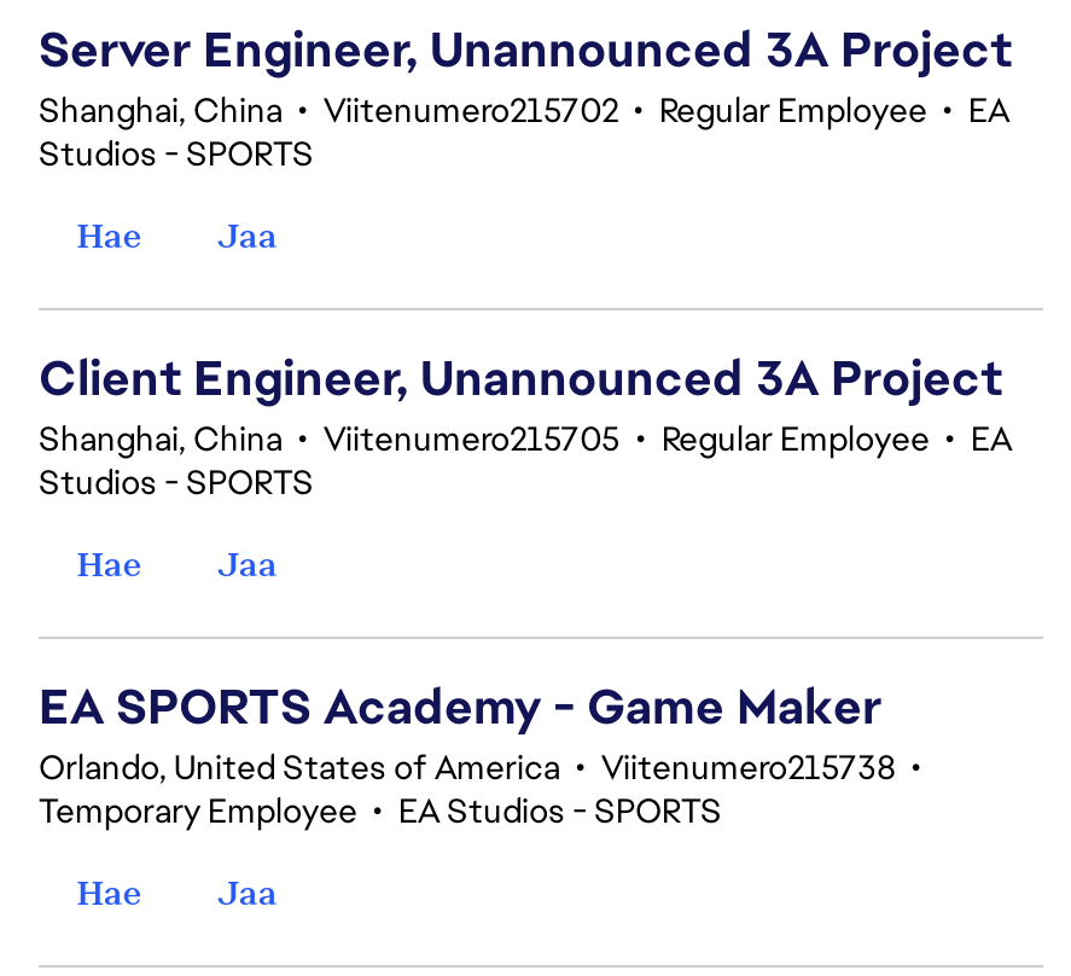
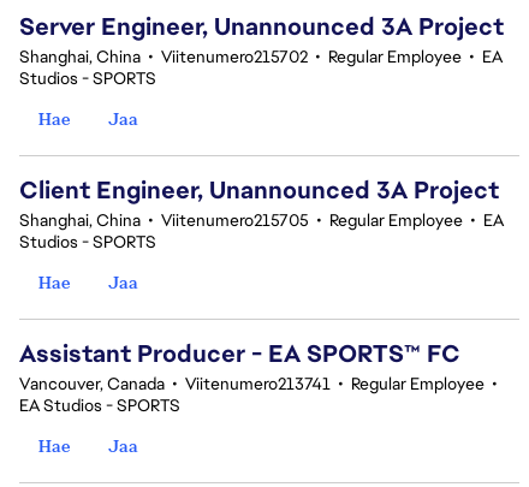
[39,675,930,832] EA SPORTS Academy - Game Maker | Orlando, United States of America • Viitenumero215738 • | Temporary Employee • EA Studios - SPORTS -> [19,338,501,416] Assistant Producer - EA SPORTS™ FC | Vancouver, Canada • Viitenumero213741 • Regular Employee • | EA Studios - SPORTS

